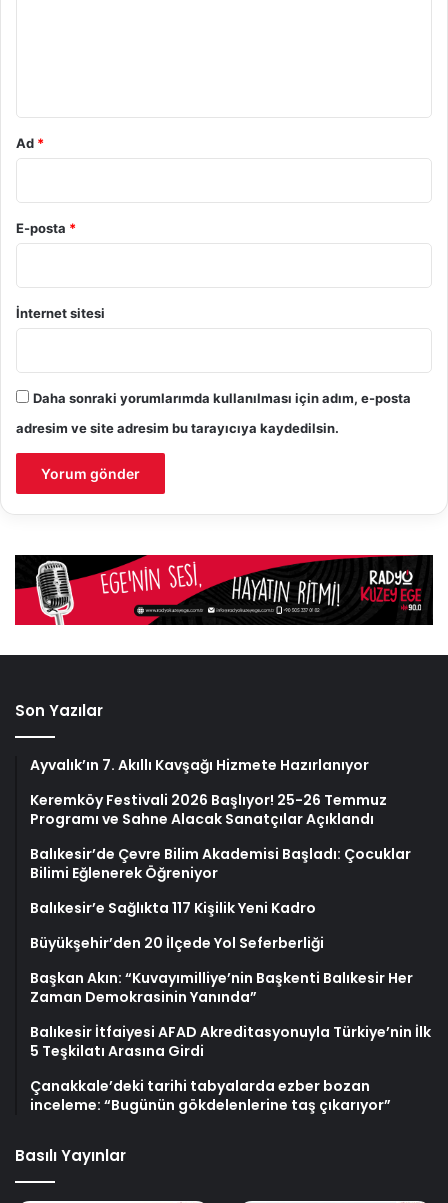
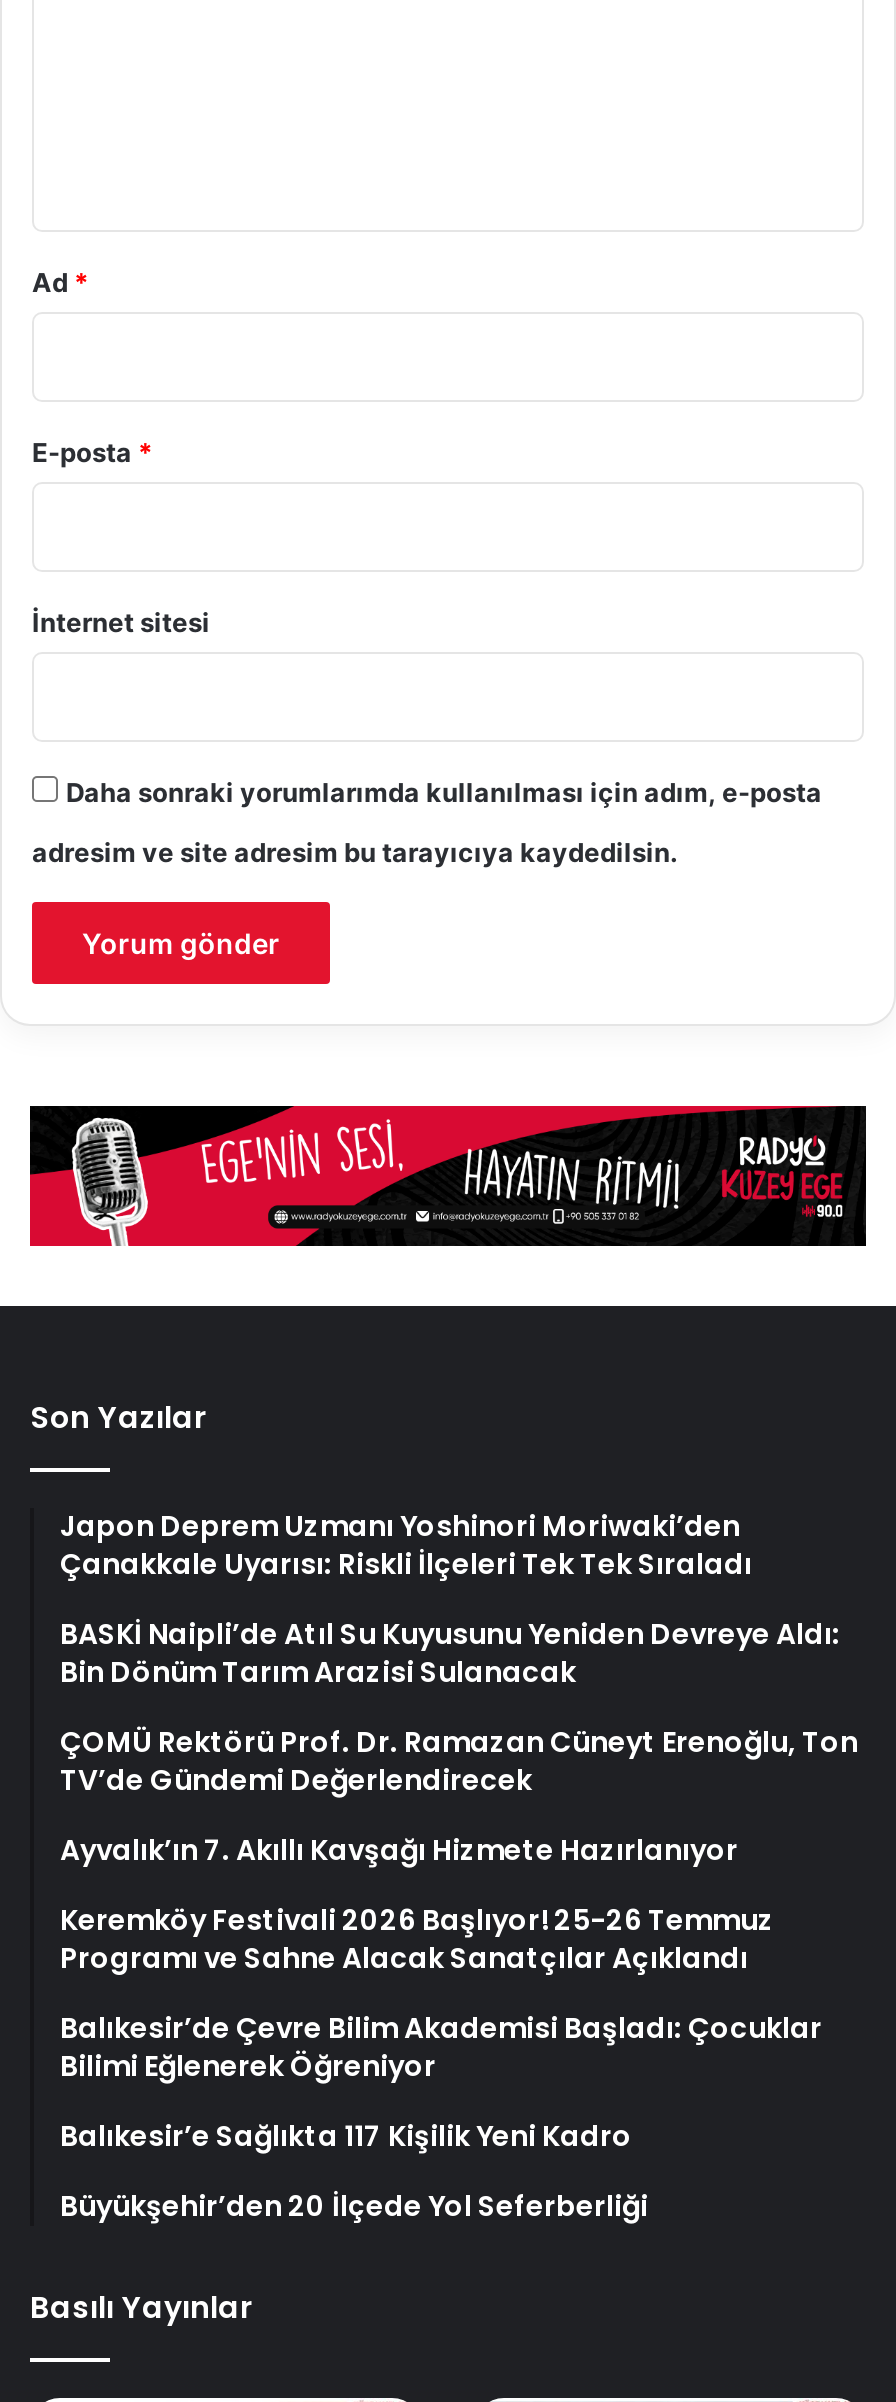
none -> [60,1506,858,1800] Japon Deprem Uzmanı Yoshinori Moriwaki’den | Çanakkale Uyarısı: Riskli İlçeleri Tek Tek Sıraladı | BASKİ Naipli’de Atıl Su Kuyusunu Yeniden Devreye Aldı: | Bin Dönüm Tarım Arazisi Sulanacak | ÇOMÜ Rektörü Prof. Dr. Ramazan Cüneyt Erenoğlu, Ton | TV’de Gündemi Değerlendirecek
moved [30,755,411,953] -> [60,1830,822,2226]: Ayvalık’ın 7. Akıllı Kavşağı Hizmete Hazırlanıyor | Keremköy Festivali 2026 Başlıyor! 25-26 Temmuz | Programı ve Sahne Alacak Sanatçılar Açıklandı | Balıkesir’de Çevre Bilim Akademisi Başladı: Çocuklar | Bilimi Eğlenerek Öğreniyor | Balıkesir’e Sağlıkta 117 Kişilik Yeni Kadro | Büyükşehir’den 20 İlçede Yol Seferberliği
[30,968,431,1115] Başkan Akın: “Kuvayımilliye’nin Başkenti Balıkesir Her | Zaman Demokrasinin Yanında” | Balıkesir İtfaiyesi AFAD Akreditasyonuyla Türkiye’nin İlk | 5 Teşkilatı Arasına Girdi | Çanakkale’deki tarihi tabyalarda ezber bozan | inceleme: “Bugünün gökdelenlerine taş çıkarıyor” -> none

